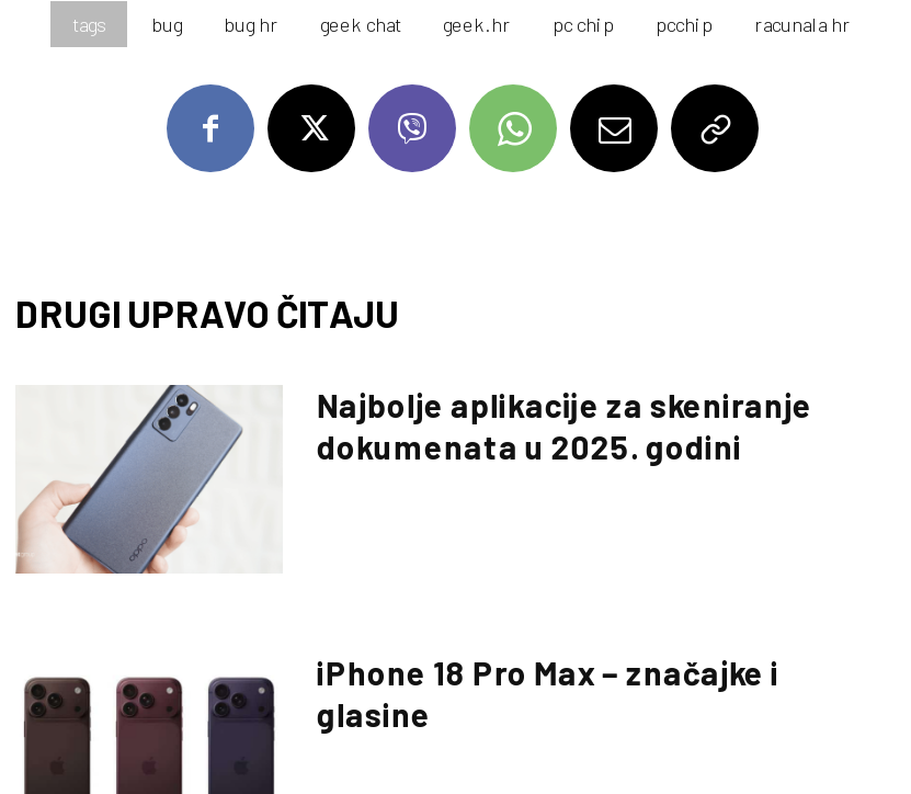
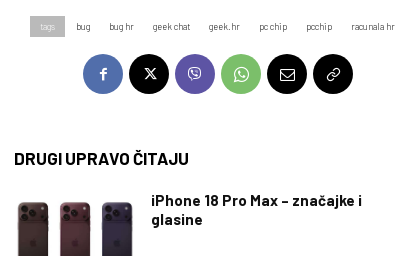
[15,383,812,574] [image] | Najbolje aplikacije za skeniranje | dokumenata u 2025. godini -> none

